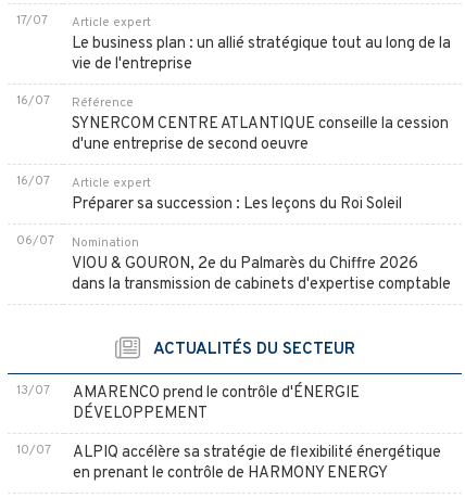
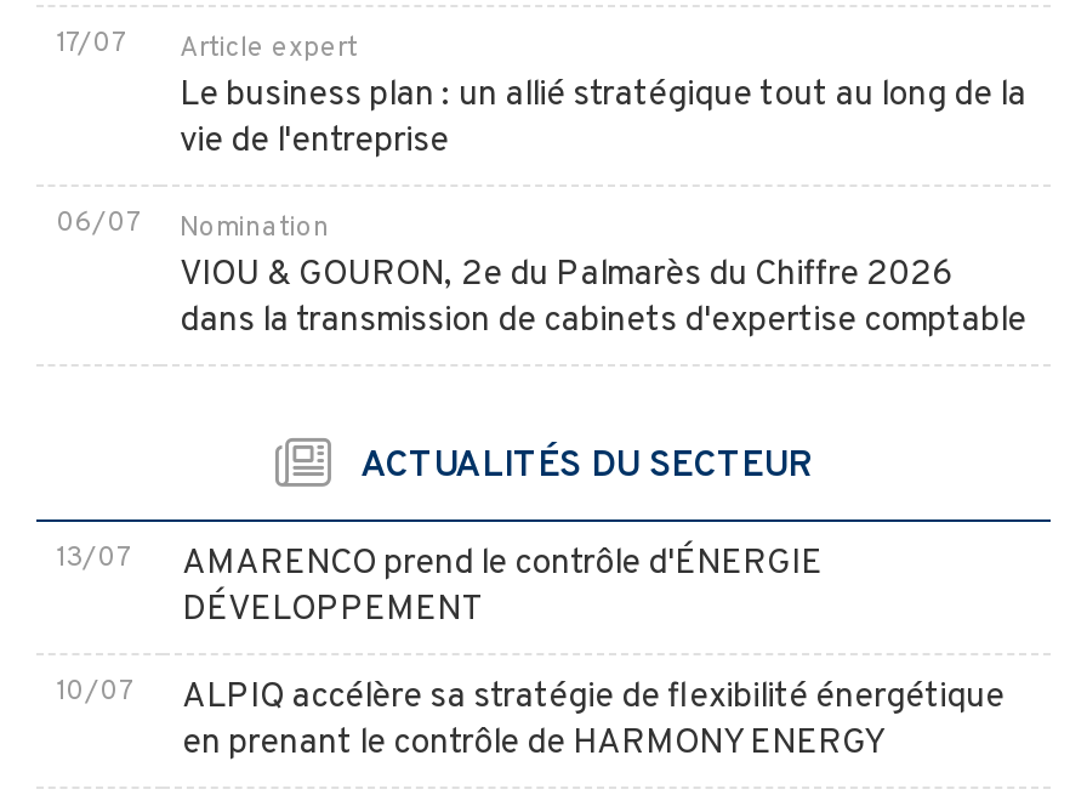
[16,93,449,215] 16/07 | Référence | SYNERCOM CENTRE ATLANTIQUE conseille la cession | d'une entreprise de second oeuvre | 16/07 | Article expert | Préparer sa succession : Les leçons du Roi Soleil -> none

